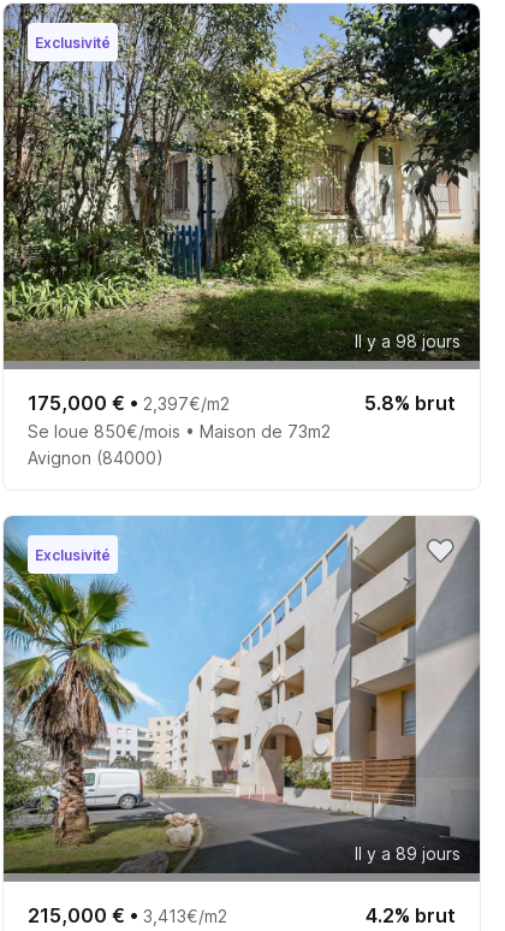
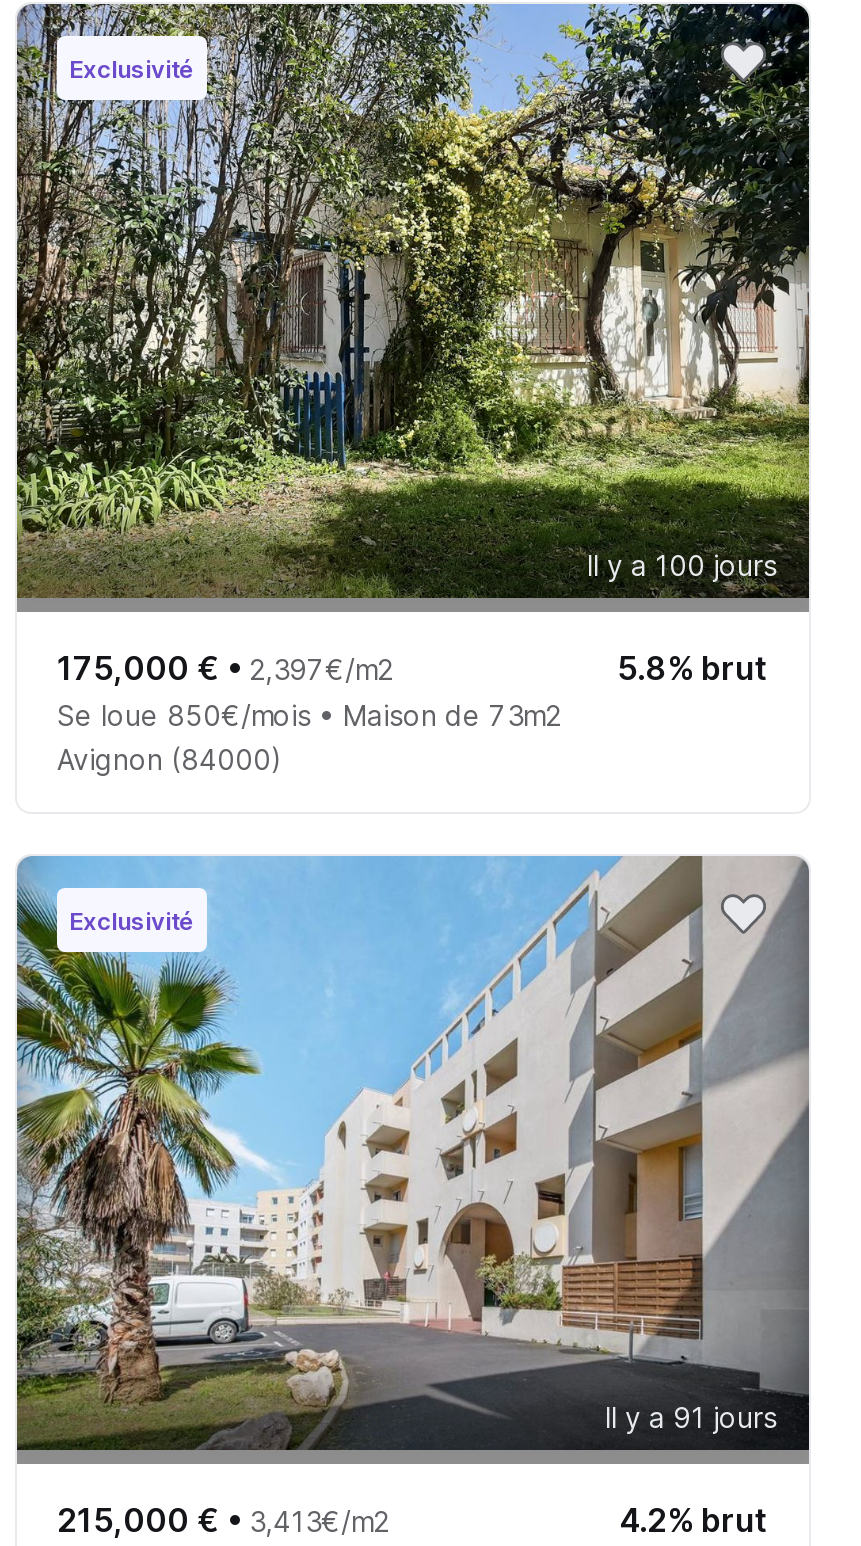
[355,331,461,351] Il y a 98 jours -> [587,548,777,582] Il y a 100 jours
[355,843,461,864] Il y a 89 jours -> [605,1400,777,1434] Il y a 91 jours

